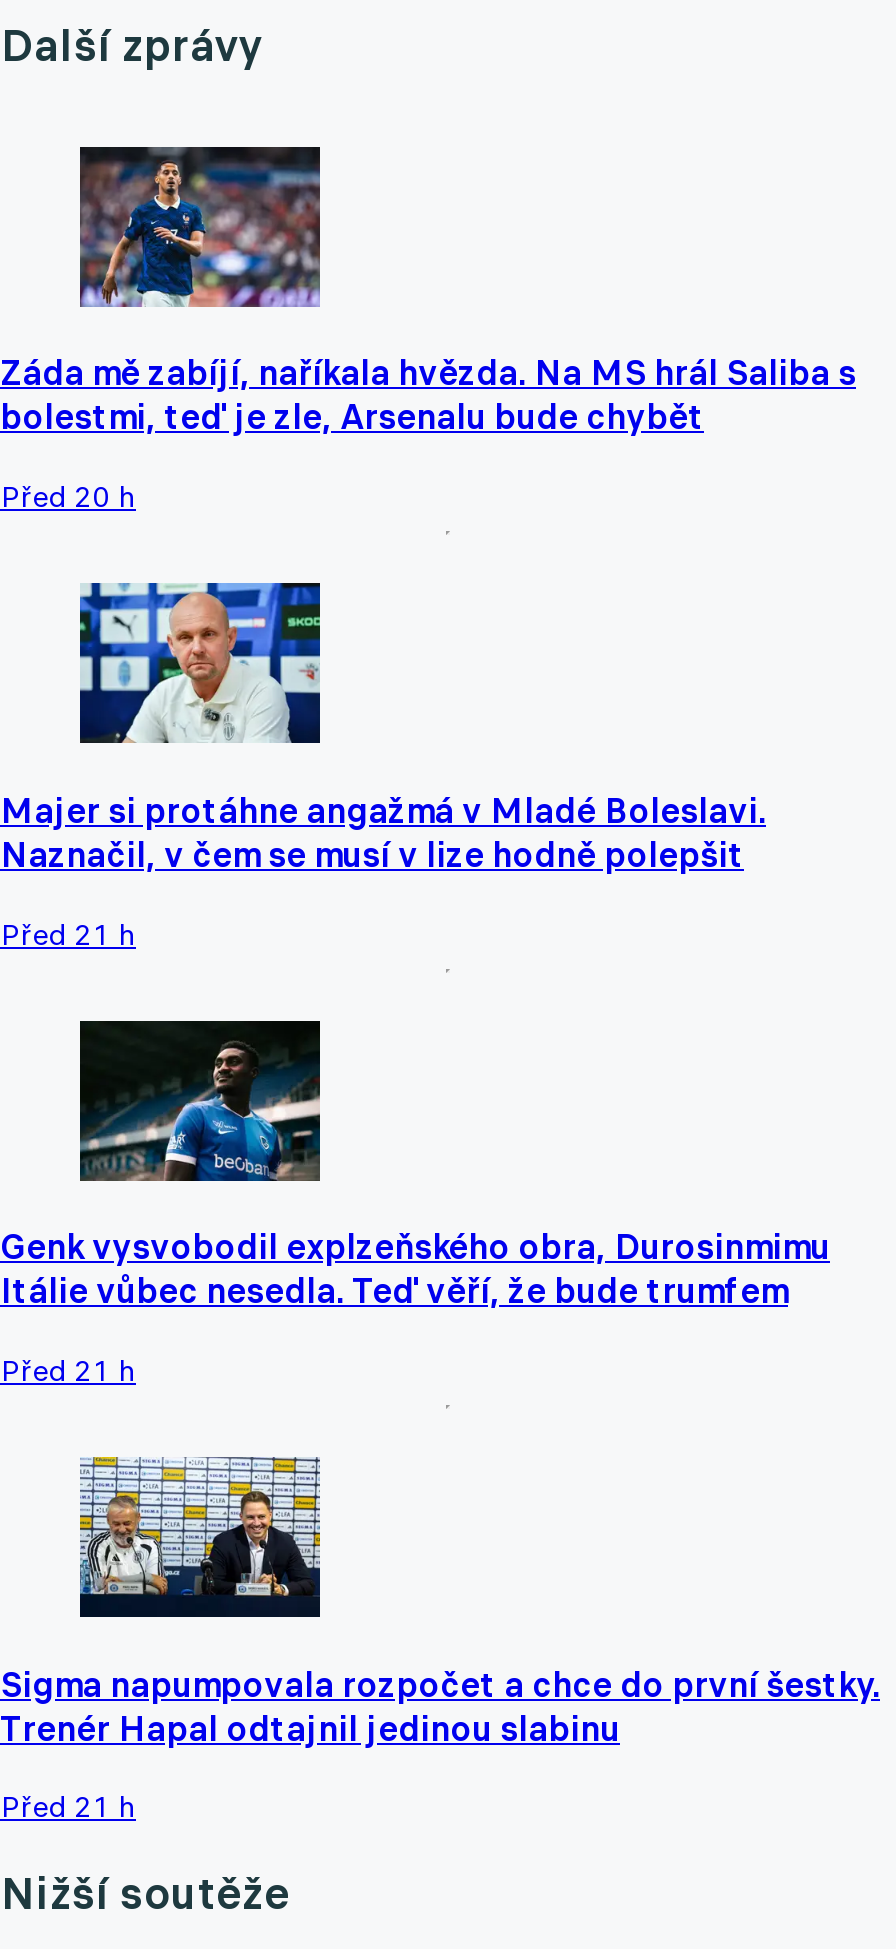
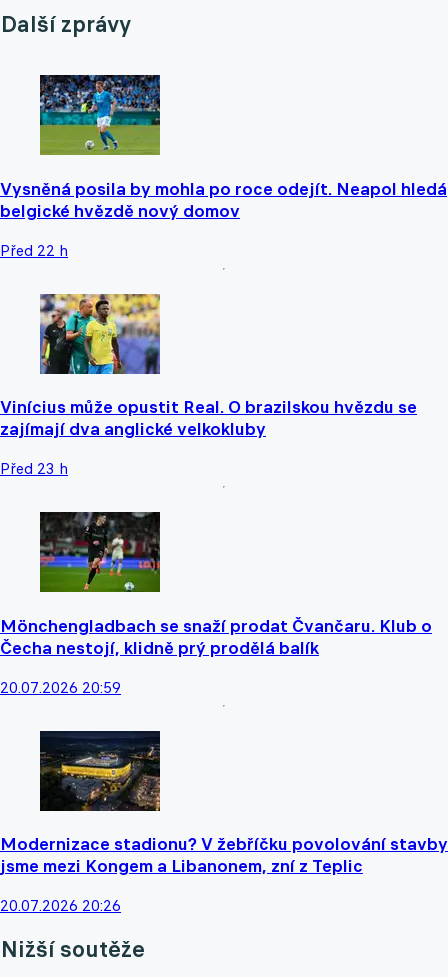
[0,146,856,440] [image] | Záda mě zabíjí, naříkala hvězda. Na MS hrál Saliba s | bolestmi, teď je zle, Arsenalu bude chybět -> [0,74,447,222] [image] | Vysněná posila by mohla po roce odejít. Neapol hledá | belgické hvězdě nový domov
[0,477,136,515] Před 20 h -> [0,241,68,260] Před 22 h
[0,580,766,877] [image] | Majer si protáhne angažmá v Mladé Boleslavi. | Naznačil, v čem se musí v lize hodně polepšit -> [0,293,417,440] [image] | Vinícius může opustit Real. O brazilskou hvězdu se | zajímají dva anglické velkokluby
[0,914,136,952] Před 21 h -> [0,459,68,478] Před 23 h
[0,1018,830,1314] [image] | Genk vysvobodil explzeňského obra, Durosinmimu | Itálie vůbec nesedla. Teď věří, že bude trumfem -> [0,511,432,659] [image] | Mönchengladbach se snaží prodat Čvančaru. Klub o | Čecha nestojí, klidně prý prodělá balík
[0,1351,136,1389] Před 21 h -> [0,678,121,697] 20.07.2026 20:59
[0,1454,880,1751] [image] | Sigma napumpovala rozpočet a chce do první šestky. | Trenér Hapal odtajnil jedinou slabinu -> [0,730,448,877] [image] | Modernizace stadionu? V žebříčku povolování stavby | jsme mezi Kongem a Libanonem, zní z Teplic
[0,1788,136,1826] Před 21 h -> [0,896,121,915] 20.07.2026 20:26

